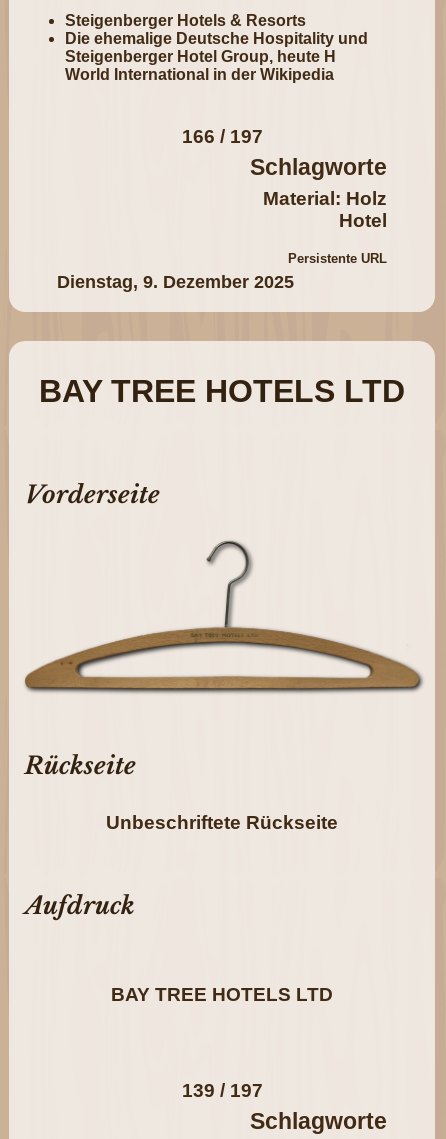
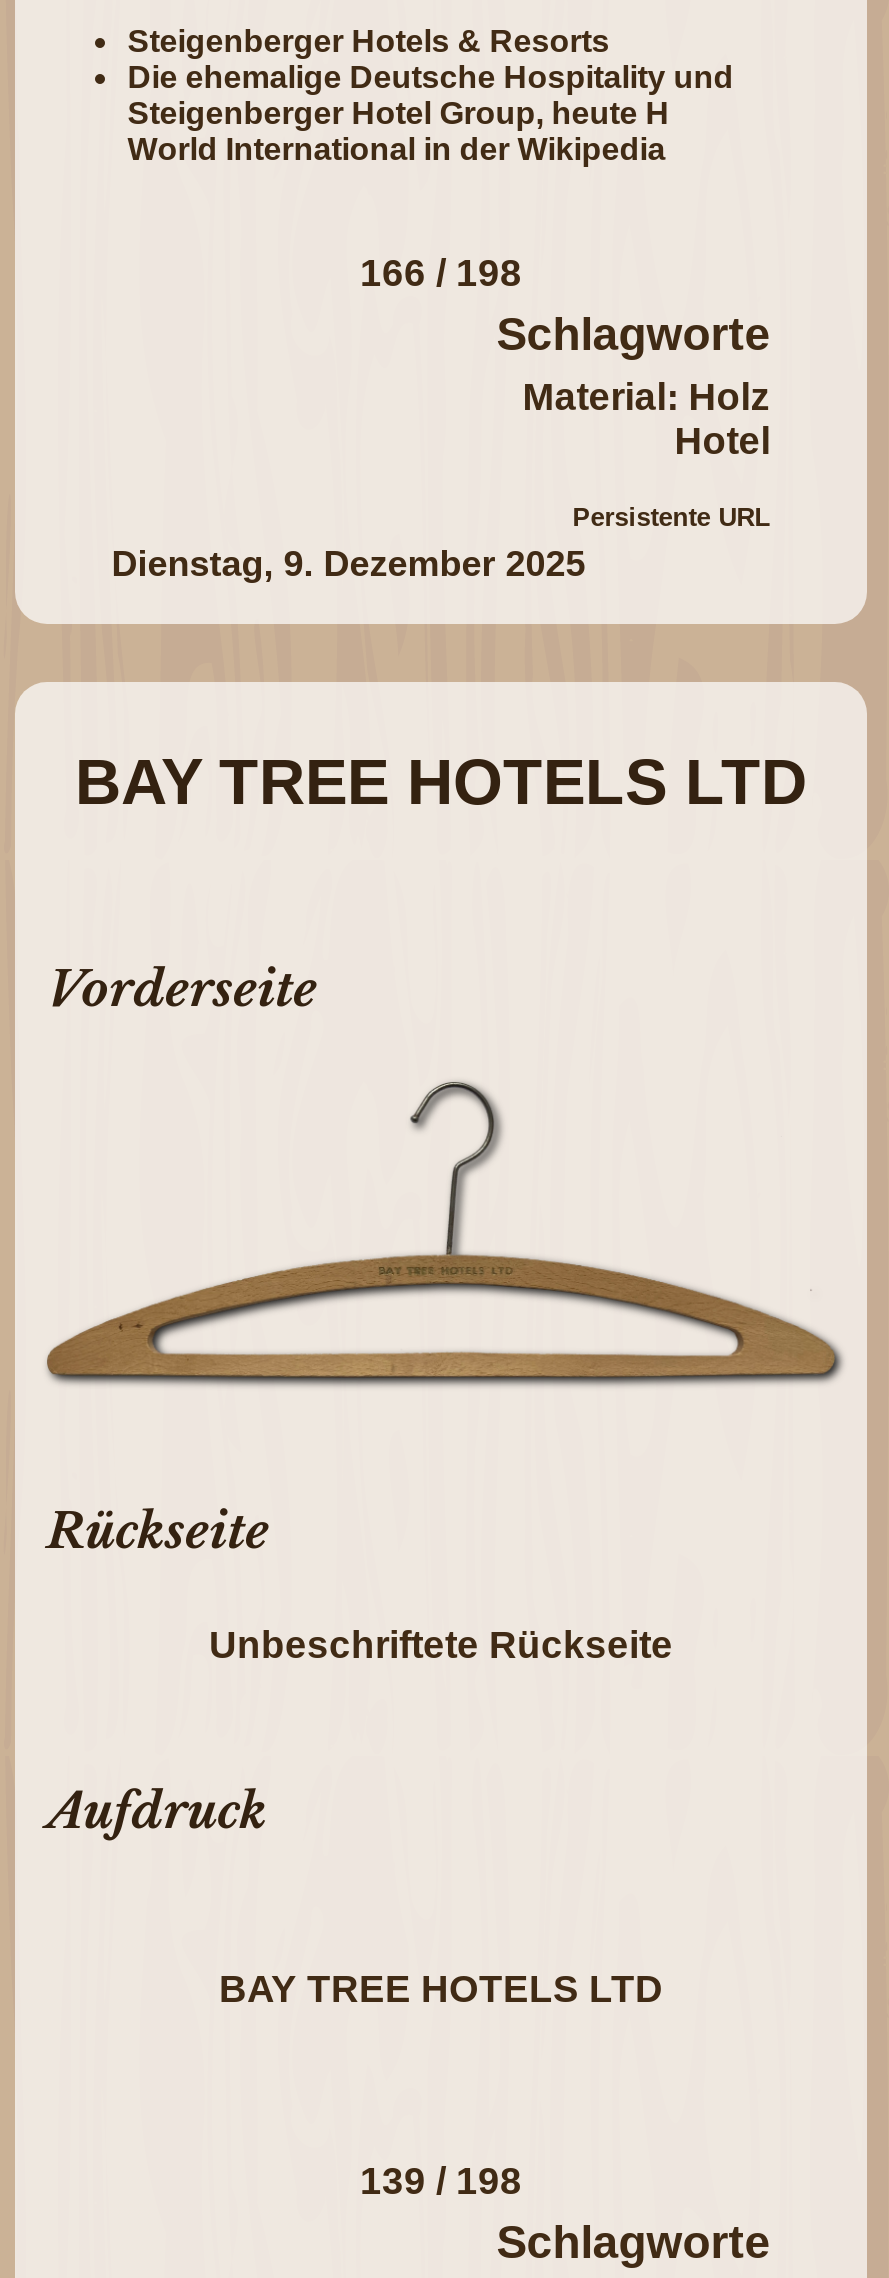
[181,126,262,147] 166 / 197 -> [360,252,522,294] 166 / 198
[181,1080,262,1101] 139 / 197 -> [360,2159,522,2201] 139 / 198

